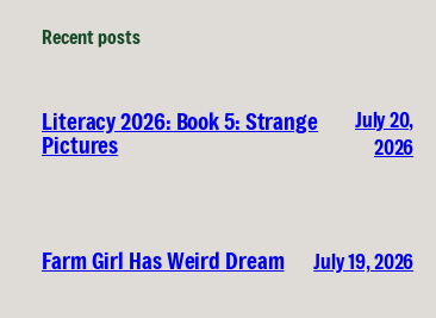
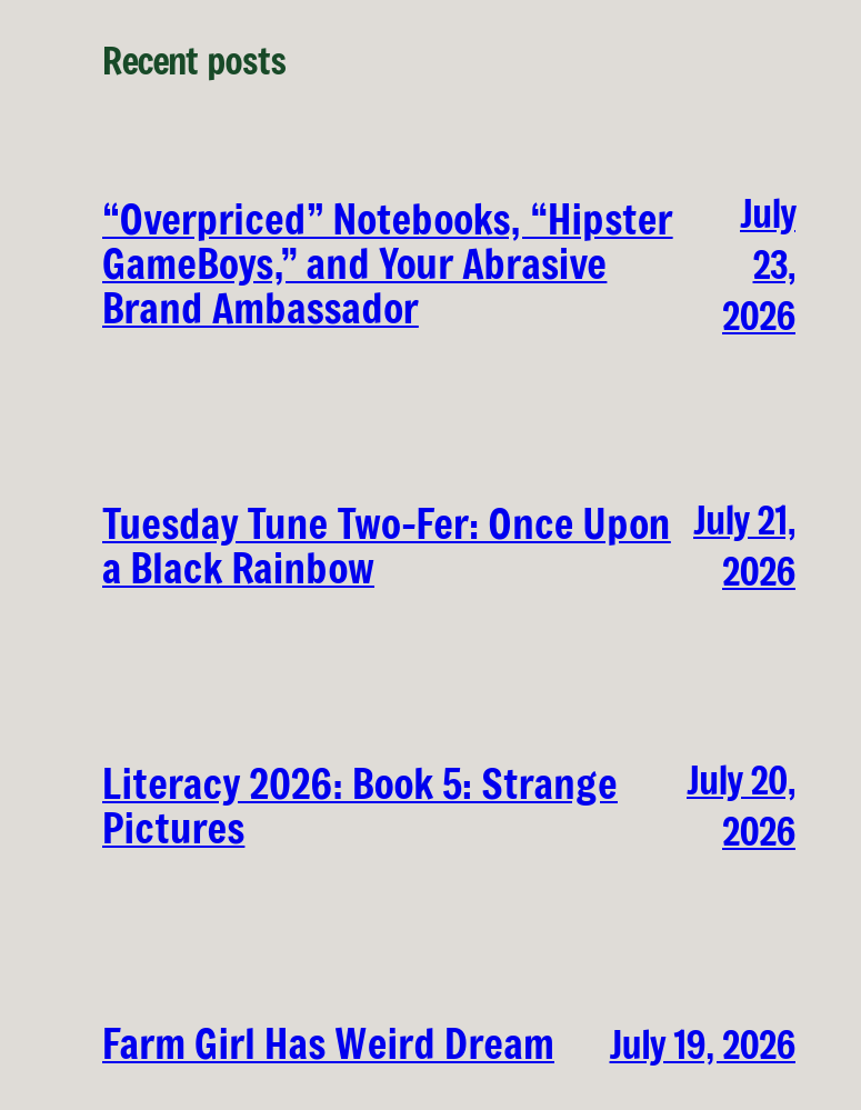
none -> [102,193,673,335] “Overpriced” Notebooks, “Hipster | GameBoys,” and Your Abrasive | Brand Ambassador
none -> [102,497,671,595] Tuesday Tune Two-Fer: Once Upon | a Black Rainbow
none -> [693,495,795,597] July 21, | 2026
none -> [722,187,795,340] July | 23, | 2026

